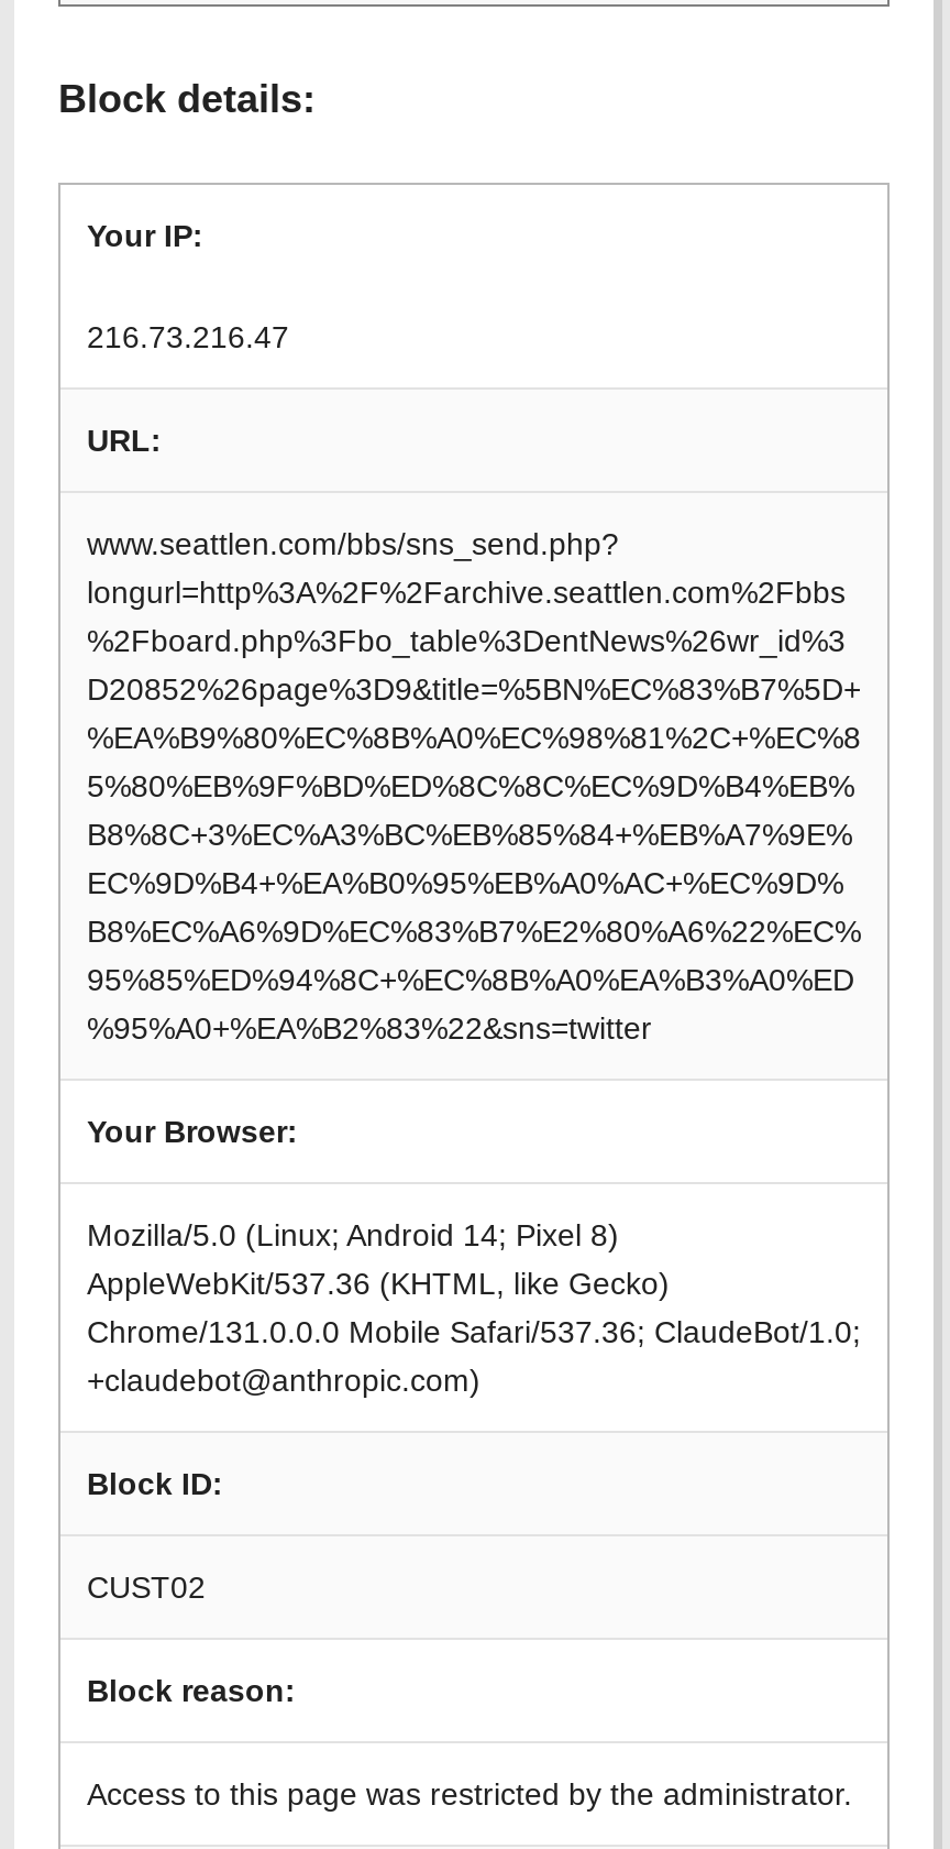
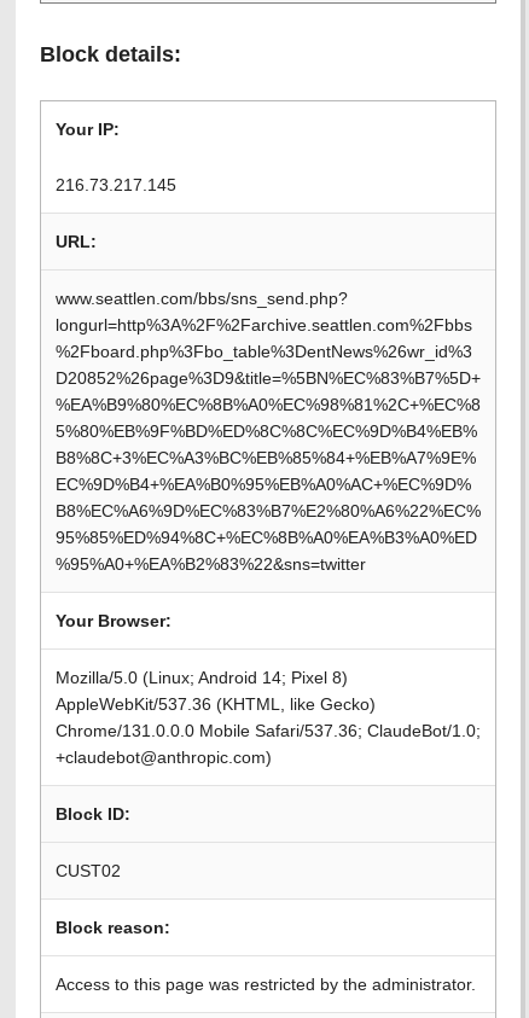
[87,319,289,354] 216.73.216.47 -> [56,175,176,194] 216.73.217.145

